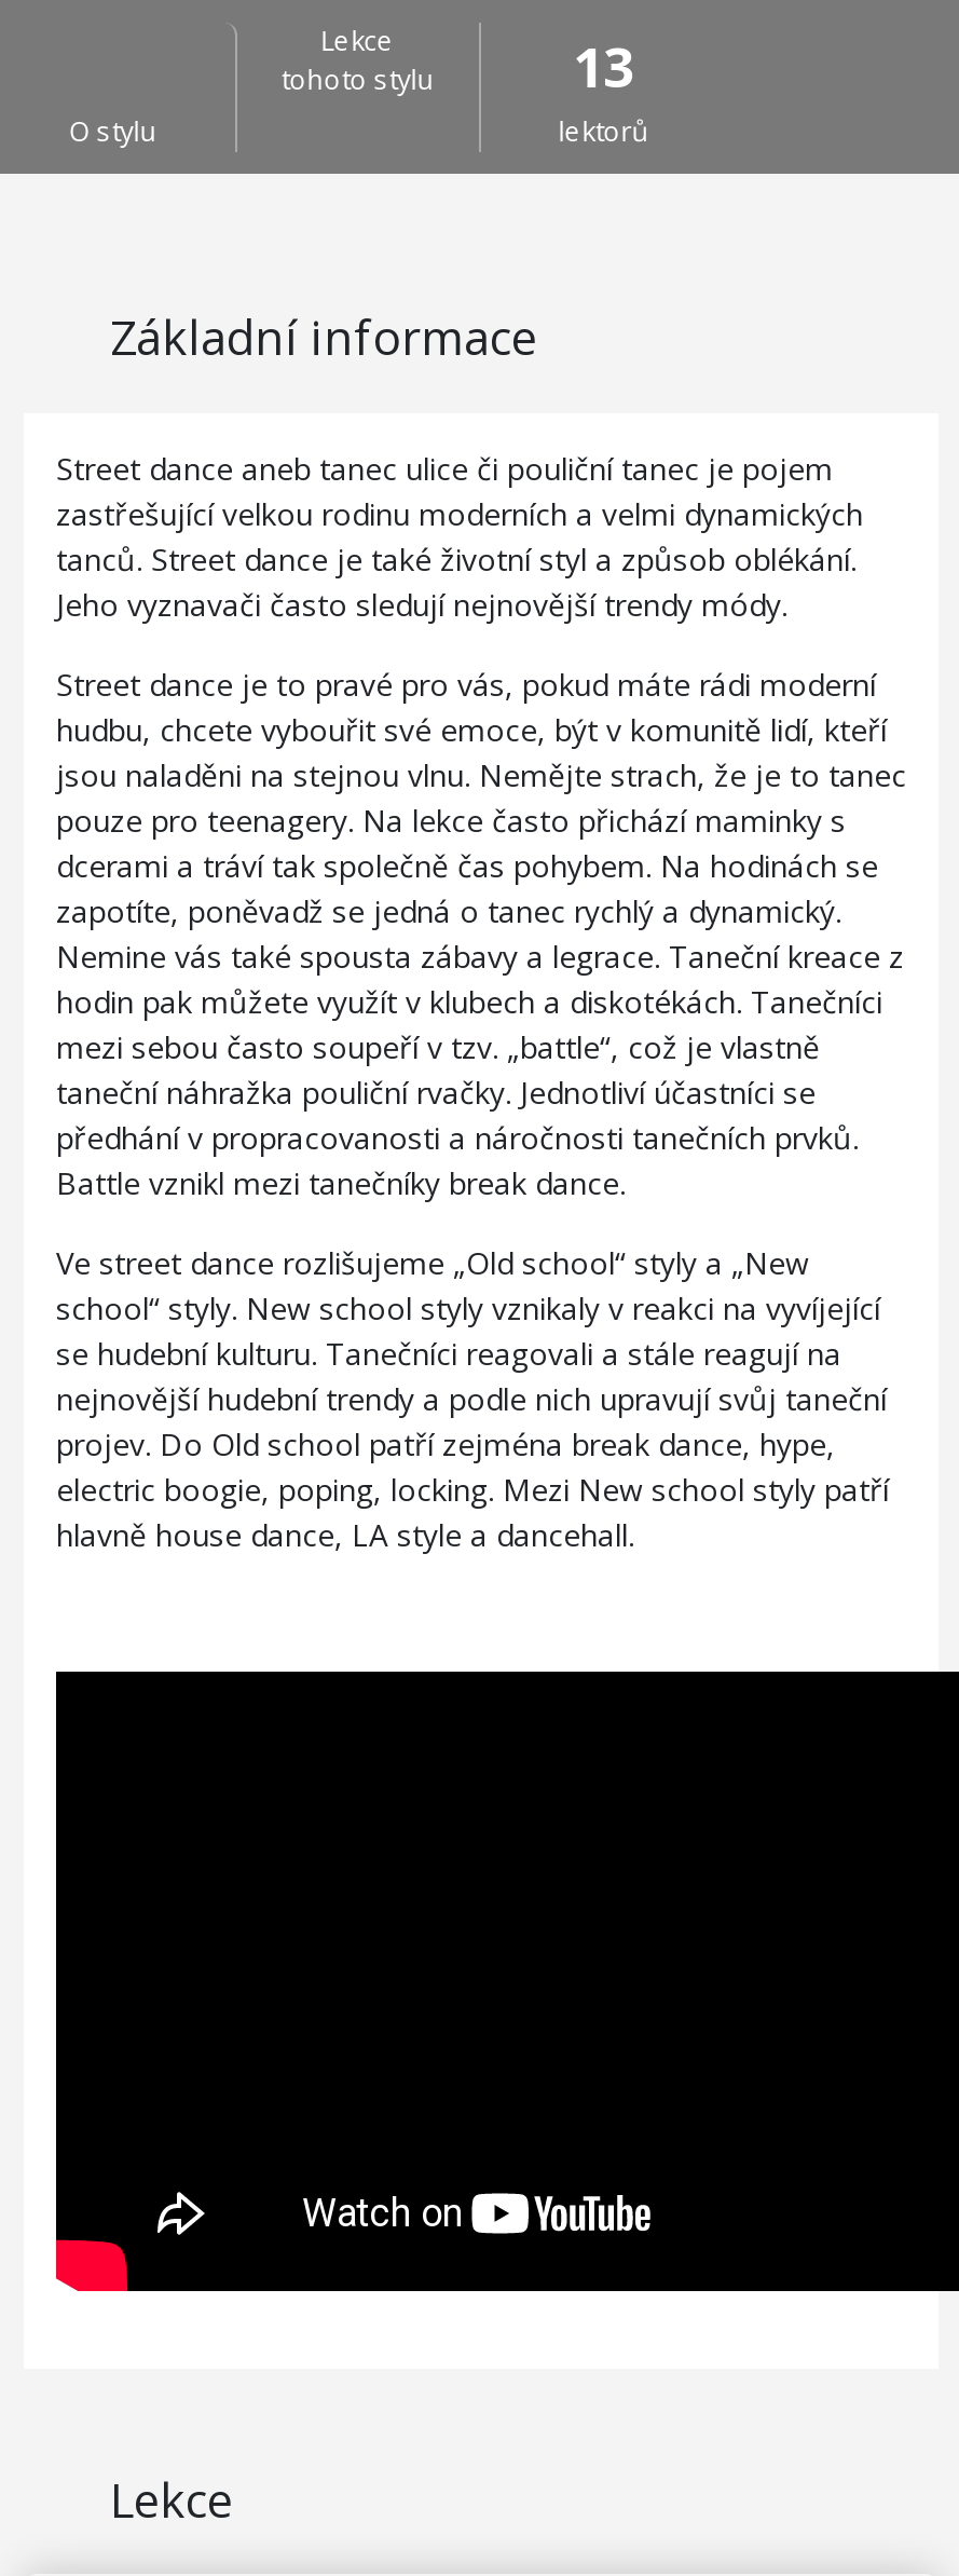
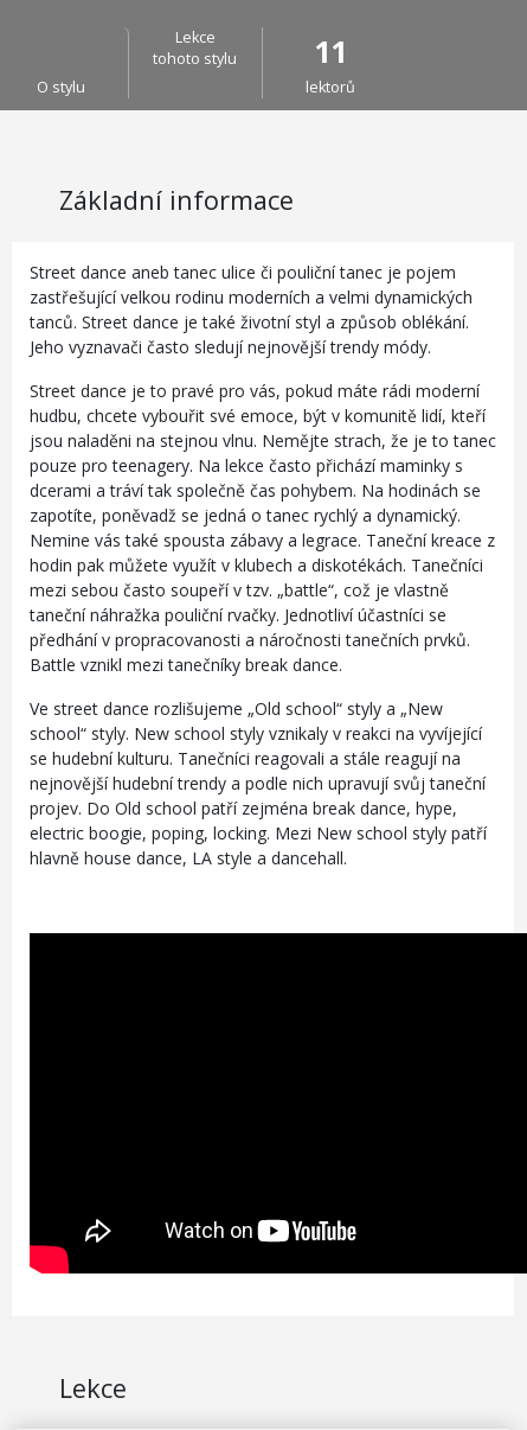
[573,30,634,104] 13 -> [314,31,347,72] 11

